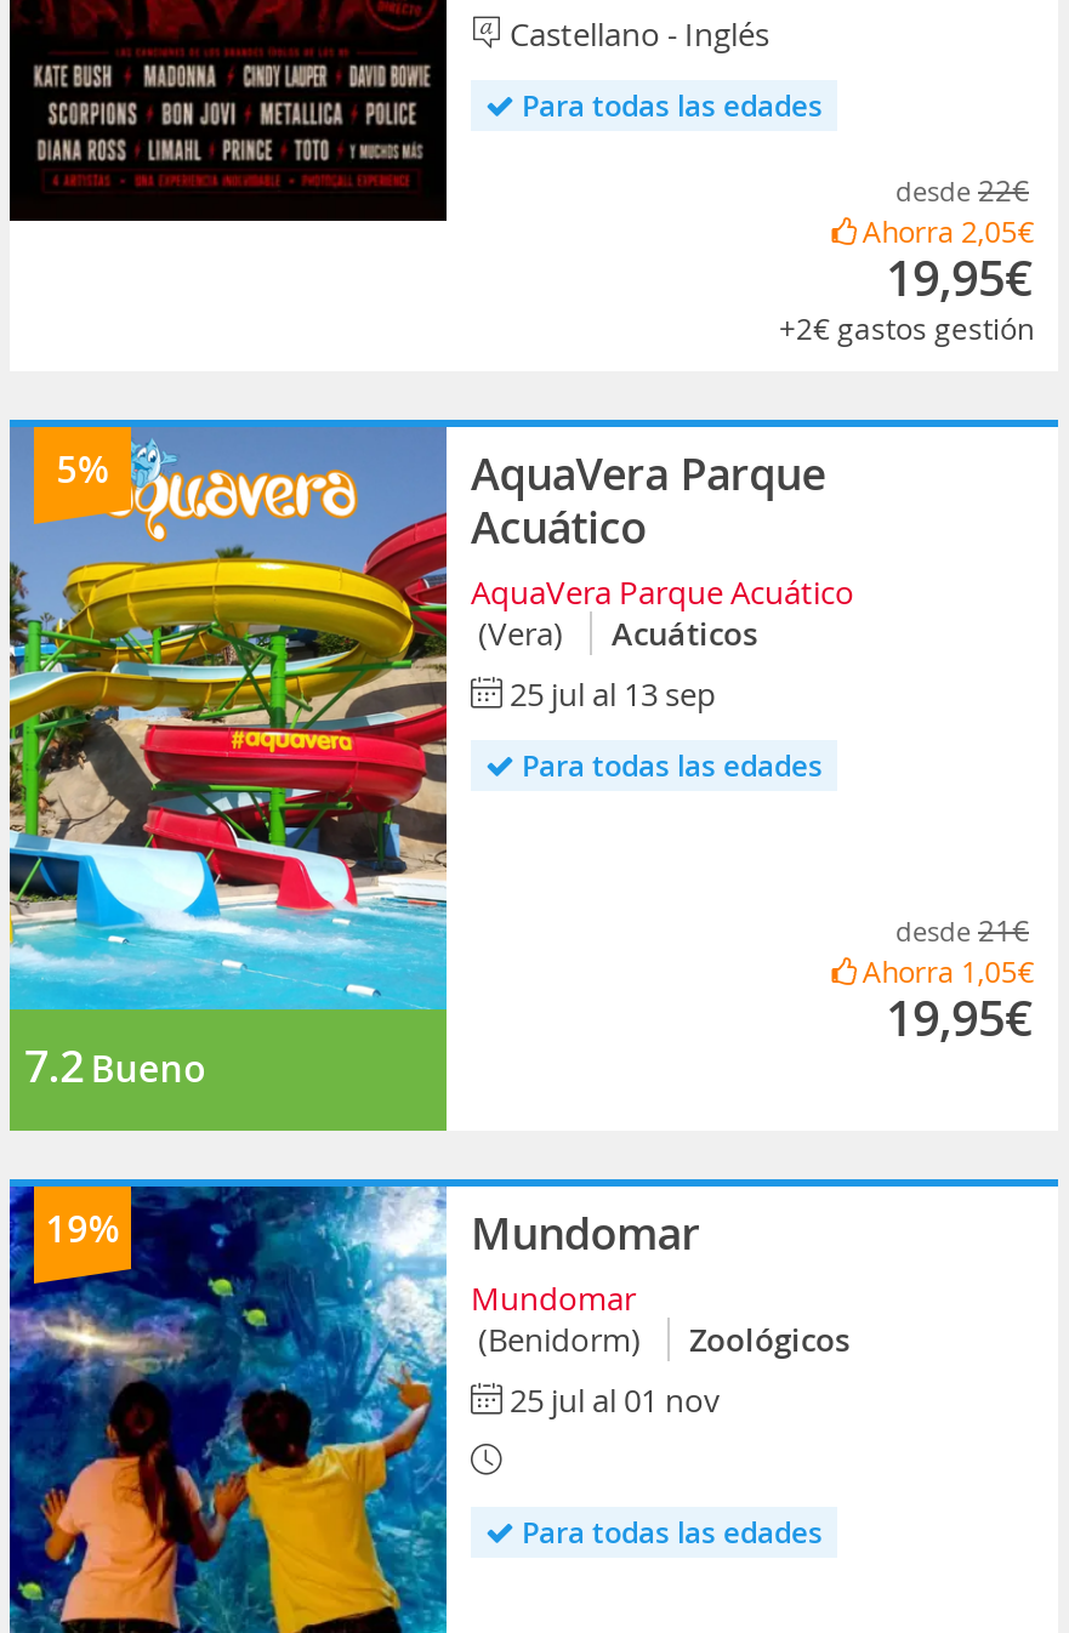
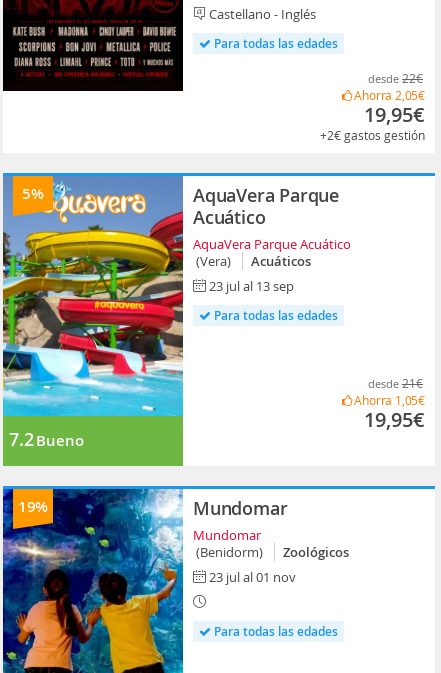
[510,672,716,715] 25 jul al 13 sep -> [209,277,294,295] 23 jul al 13 sep
[510,1378,721,1421] 25 jul al 01 nov -> [209,568,296,586] 23 jul al 01 nov

